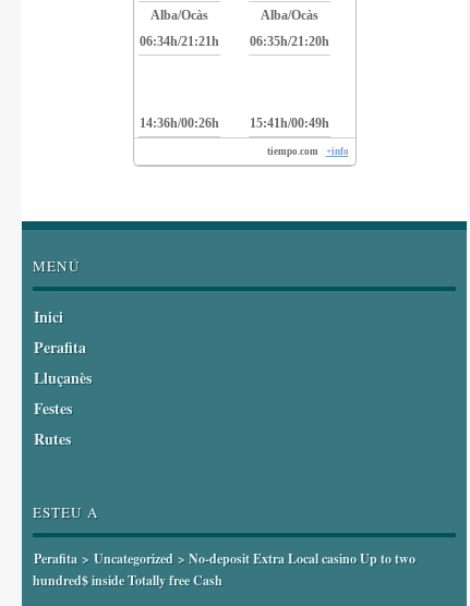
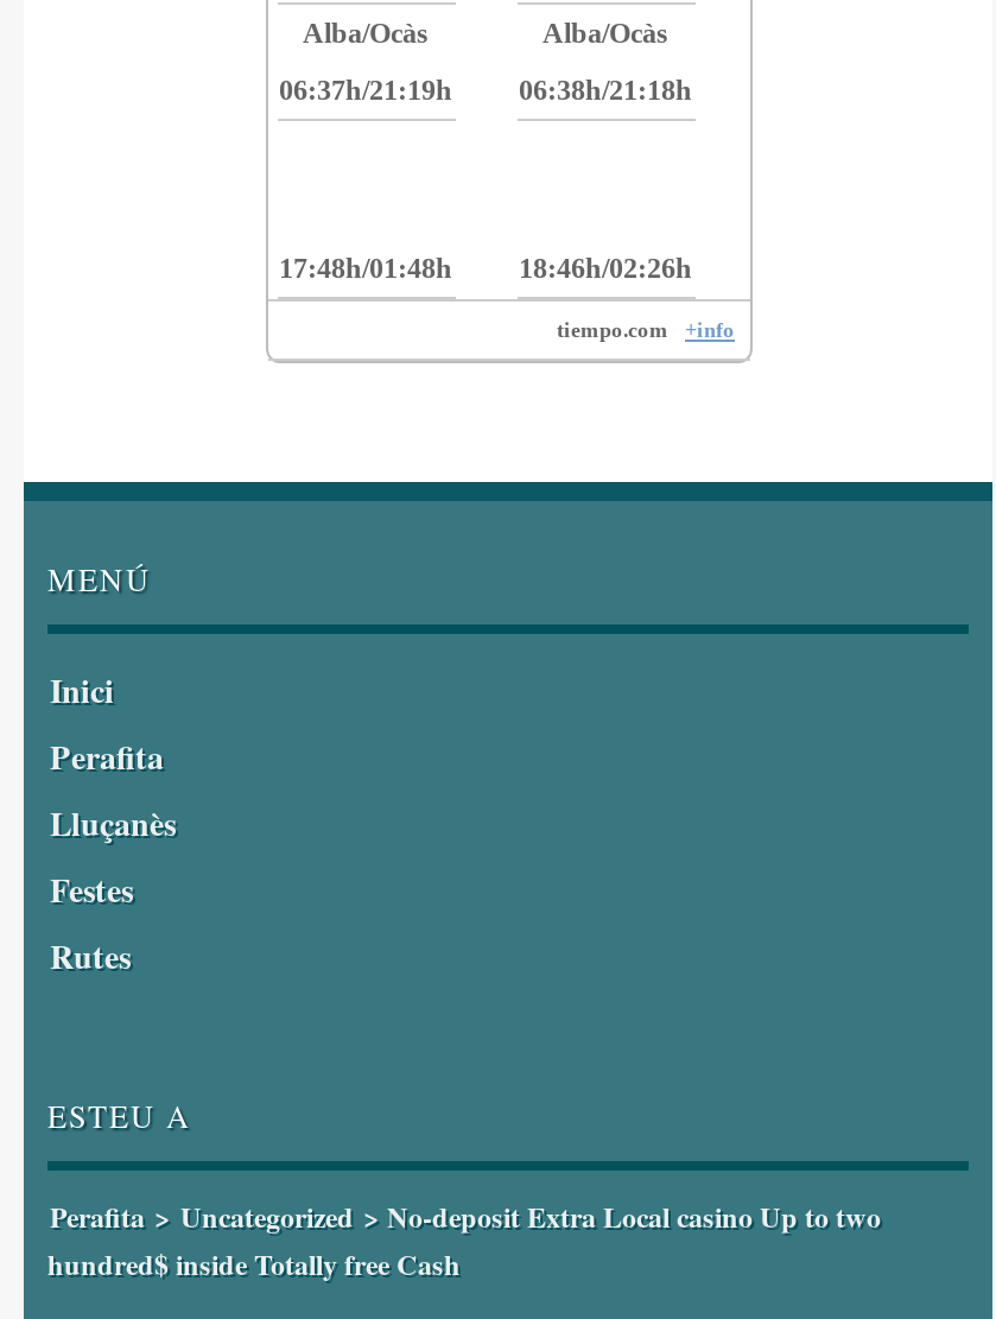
[139,34,219,49] 06:34h/21:21h -> [279,73,452,106] 06:37h/21:19h
[249,34,329,49] 06:35h/21:20h -> [519,73,692,106] 06:38h/21:18h
[139,116,219,131] 14:36h/00:26h -> [279,251,452,284] 17:48h/01:48h
[249,116,329,131] 15:41h/00:49h -> [519,251,692,284] 18:46h/02:26h

